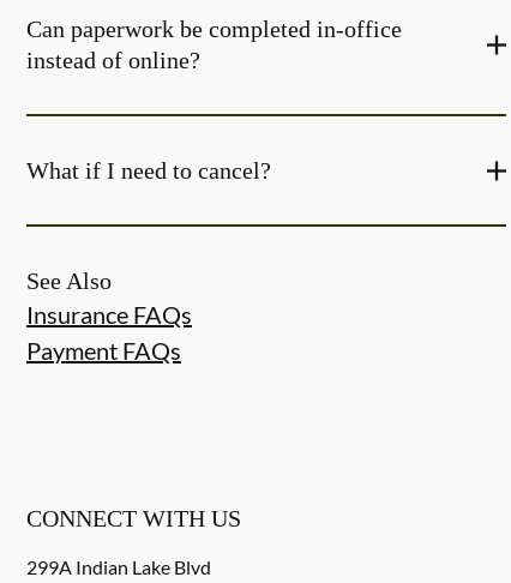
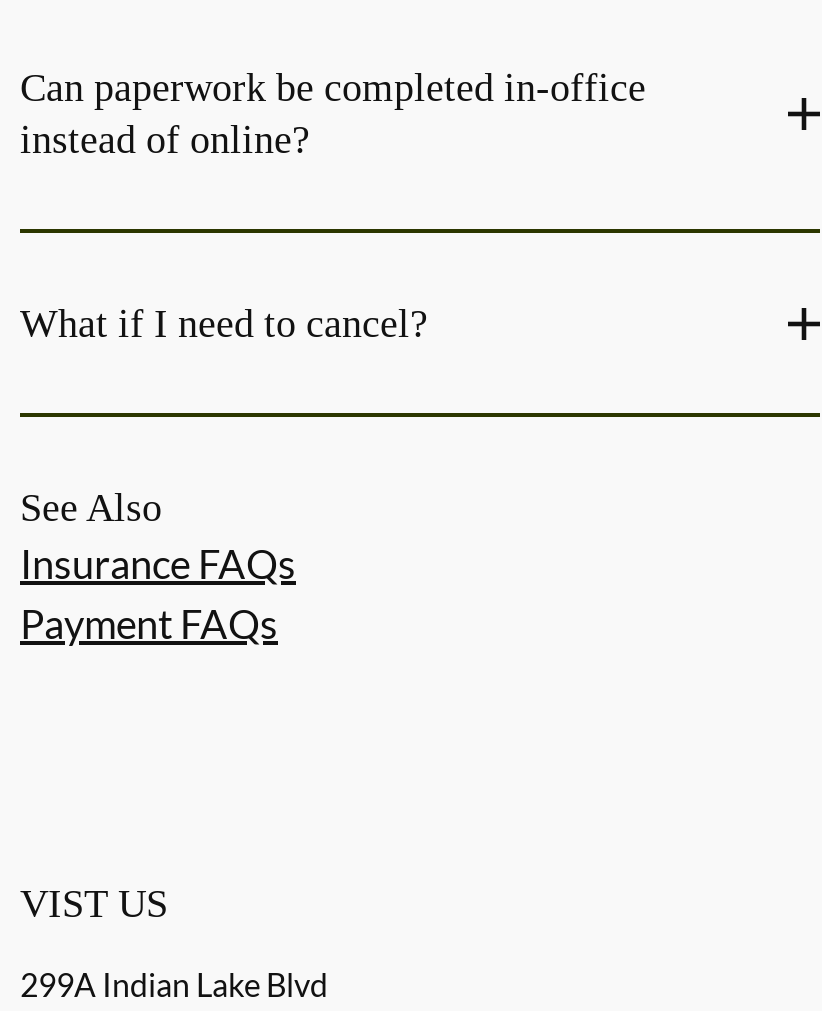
[26,505,241,531] CONNECT WITH US -> [20,881,168,925] VIST US

